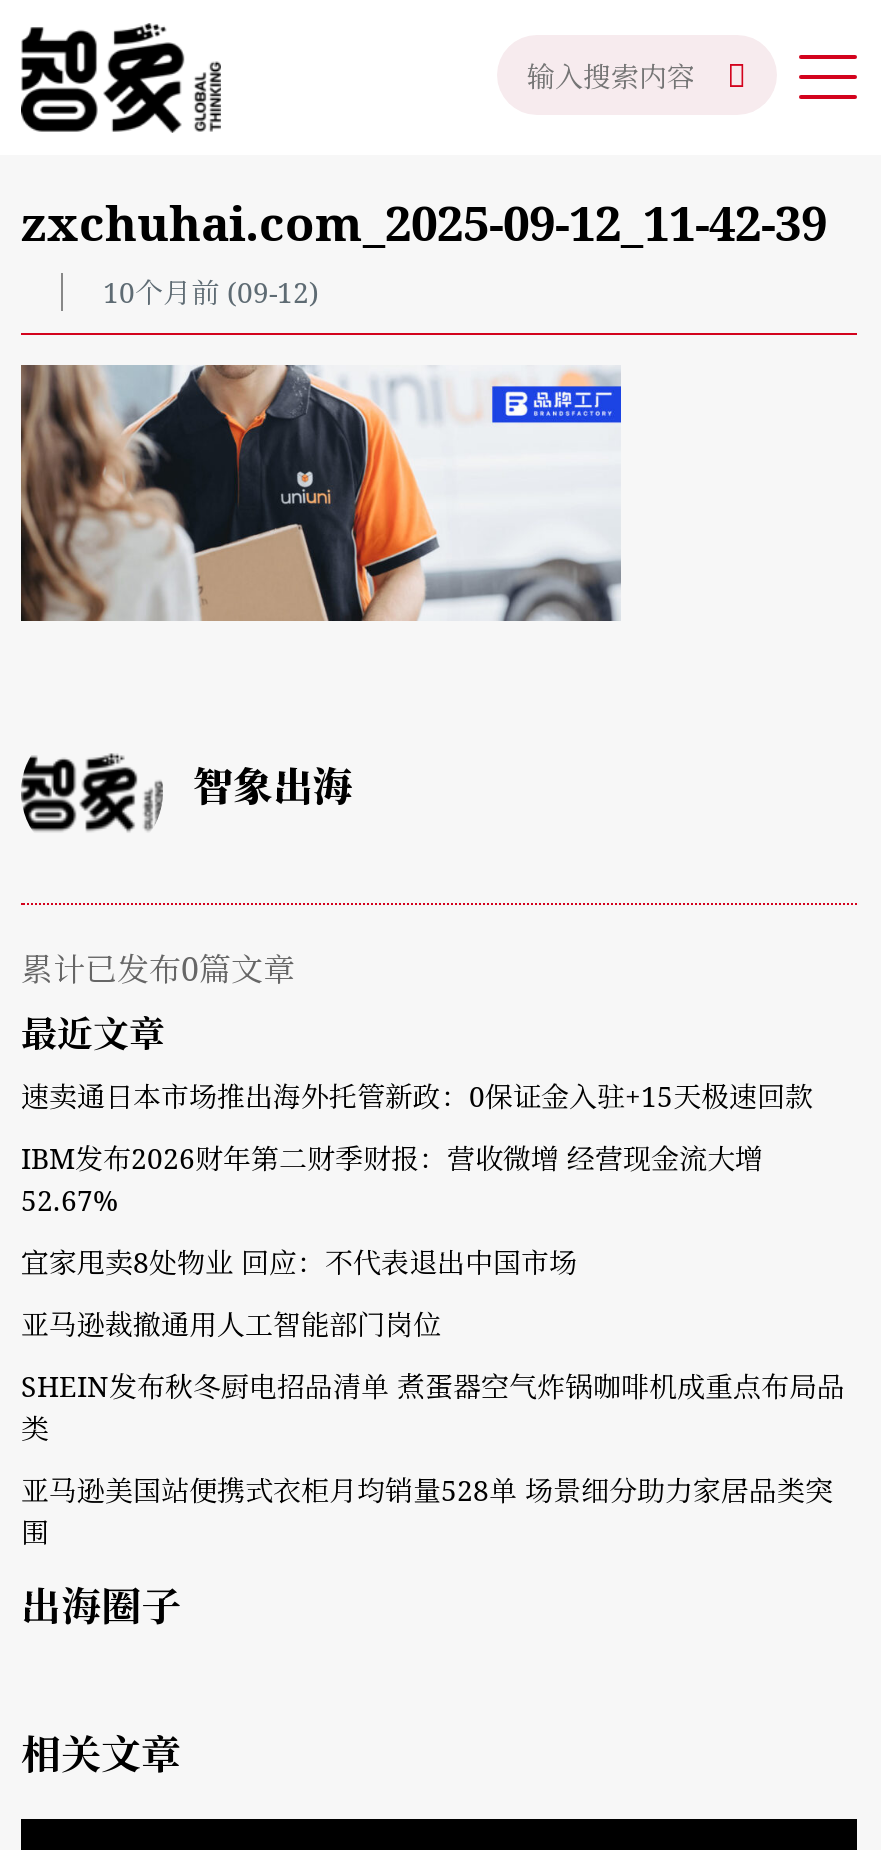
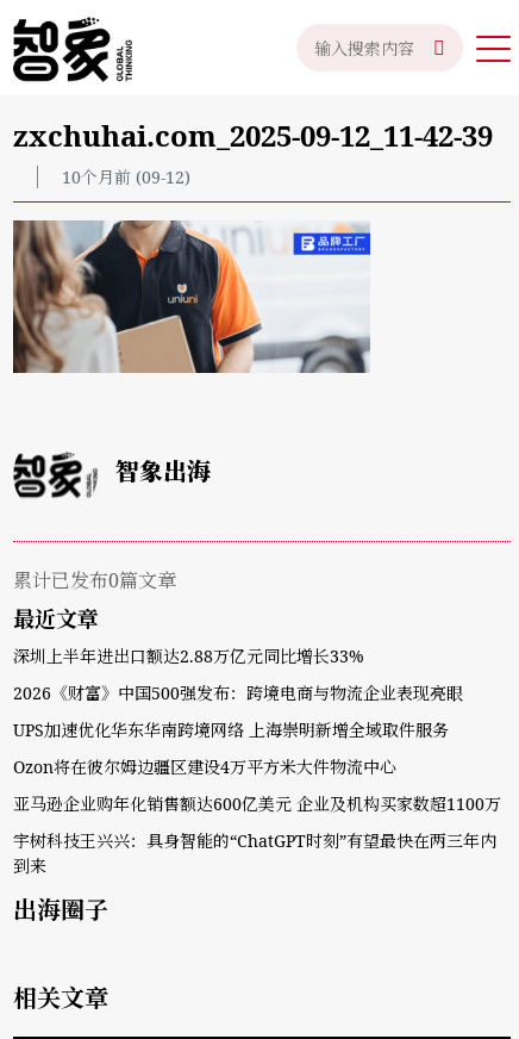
[21,1076,813,1114] 速卖通日本市场推出海外托管新政：0保证金入驻+15天极速回款 -> [13,645,364,667] 深圳上半年进出口额达2.88万亿元同比增长33%
[21,1138,763,1218] IBM发布2026财年第二财季财报：营收微增 经营现金流大增 | 52.67% -> [13,682,463,704] 2026《财富》中国500强发布：跨境电商与物流企业表现亮眼
[21,1242,577,1280] 宜家甩卖8处物业 回应：不代表退出中国市场 -> [13,718,449,741] UPS加速优化华东华南跨境网络 上海崇明新增全域取件服务
[21,1304,441,1342] 亚马逊裁撤通用人工智能部门岗位 -> [13,755,396,778] Ozon将在彼尔姆边疆区建设4万平方米大件物流中心
[21,1366,845,1446] SHEIN发布秋冬厨电招品清单 煮蛋器空气炸锅咖啡机成重点布局品 | 类 -> [13,792,501,815] 亚马逊企业购年化销售额达600亿美元 企业及机构买家数超1100万
[21,1470,833,1550] 亚马逊美国站便携式衣柜月均销量528单 场景细分助力家居品类突 | 围 -> [13,829,496,877] 宇树科技王兴兴：具身智能的“ChatGPT时刻”有望最快在两三年内 | 到来

